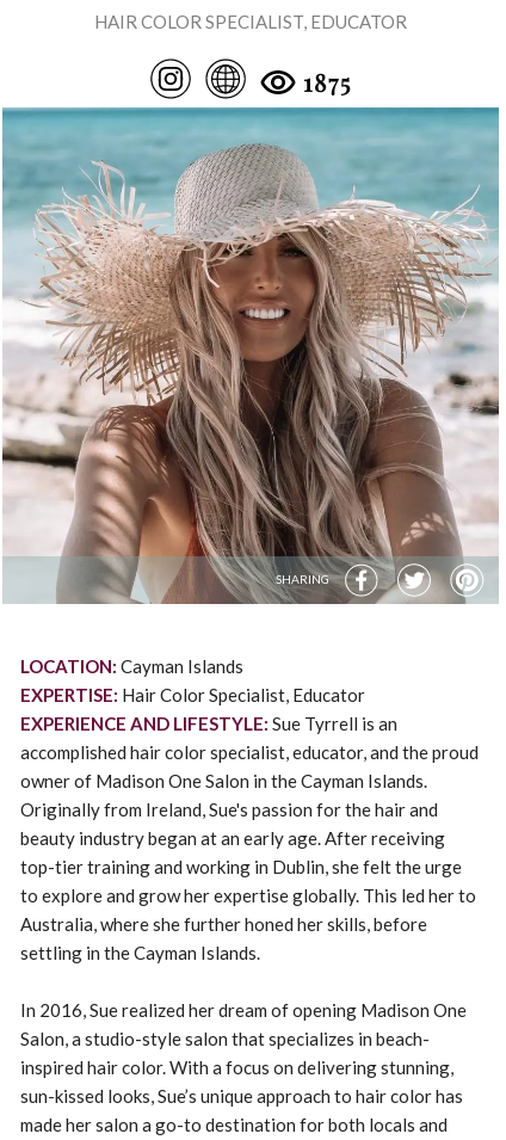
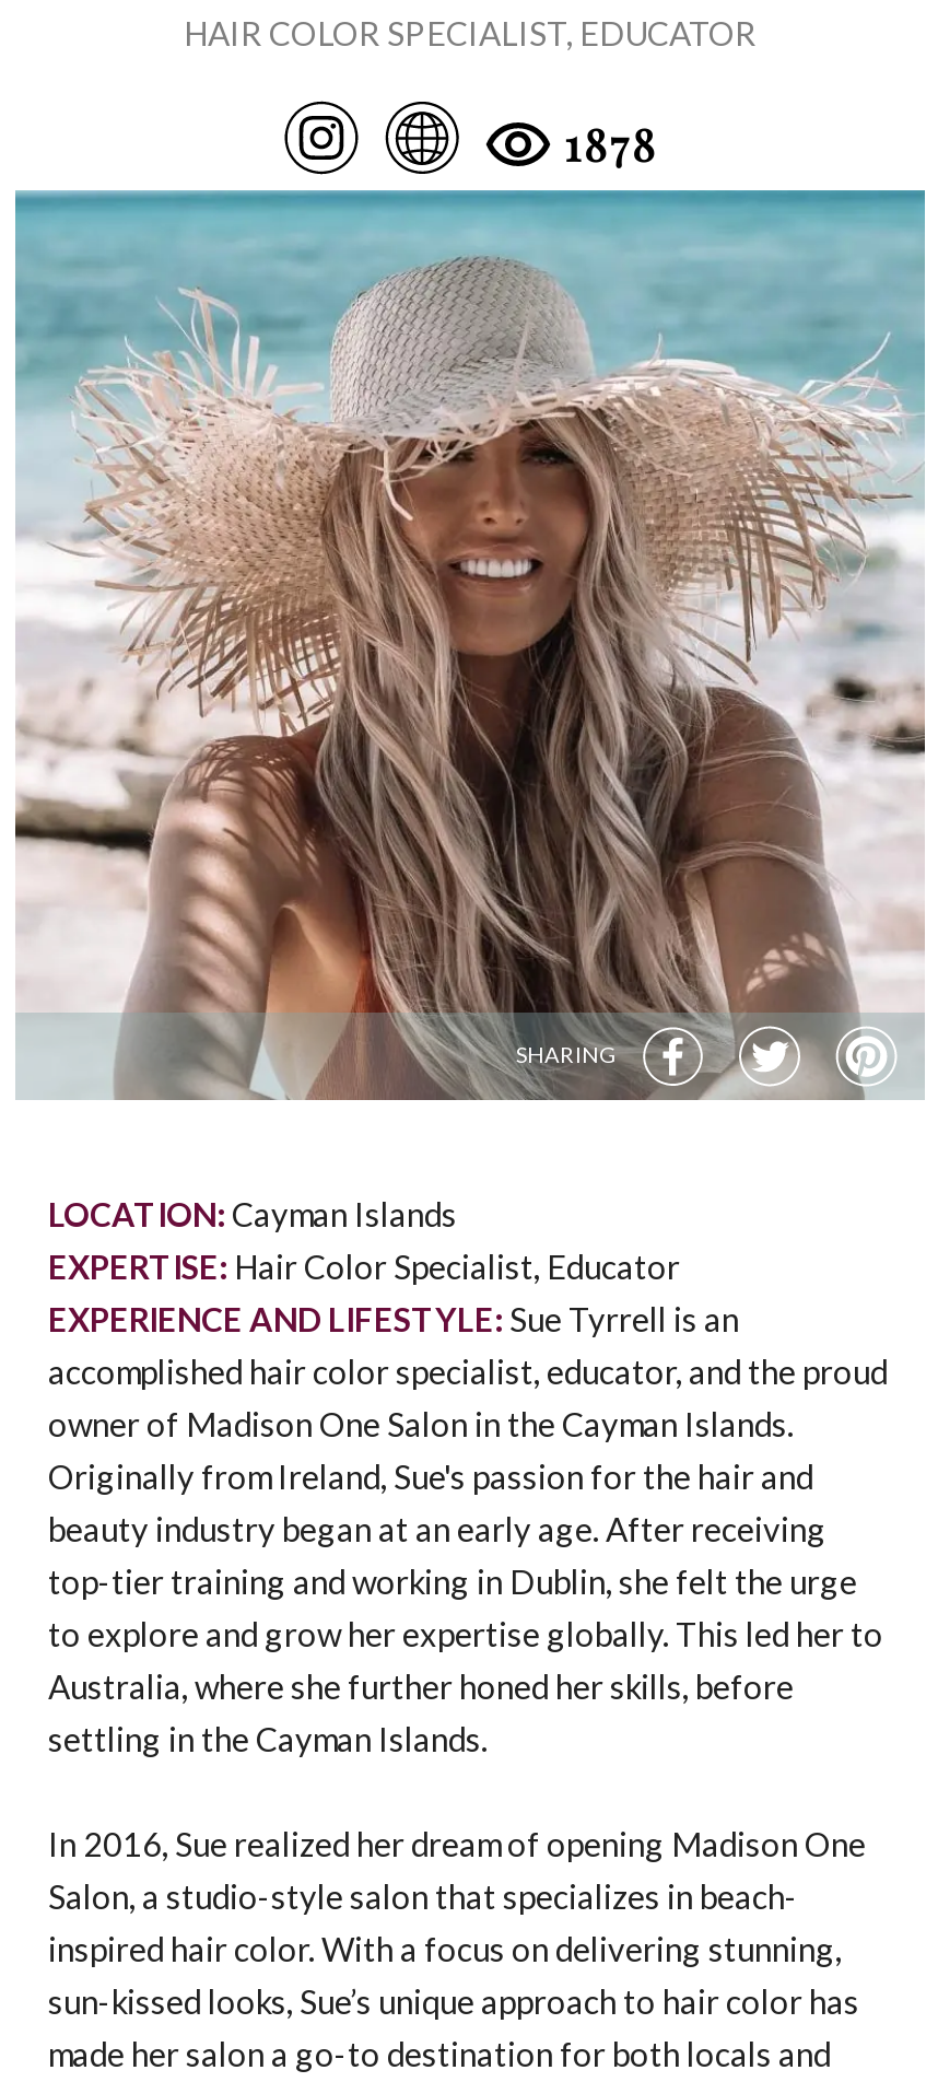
[303,66,352,98] 1875 -> [564,114,658,173] 1878

